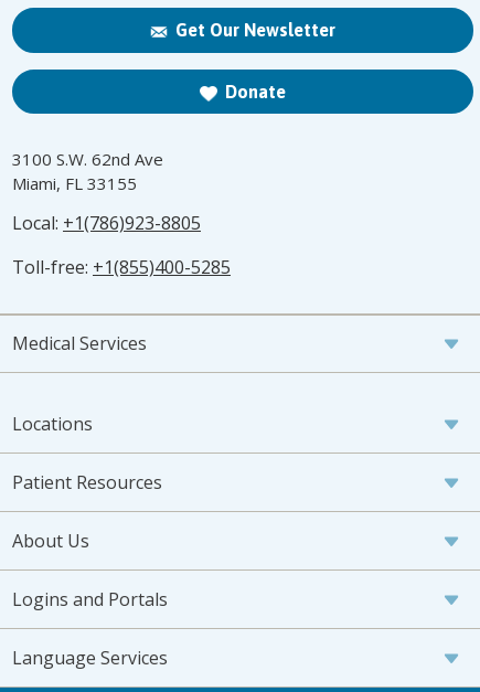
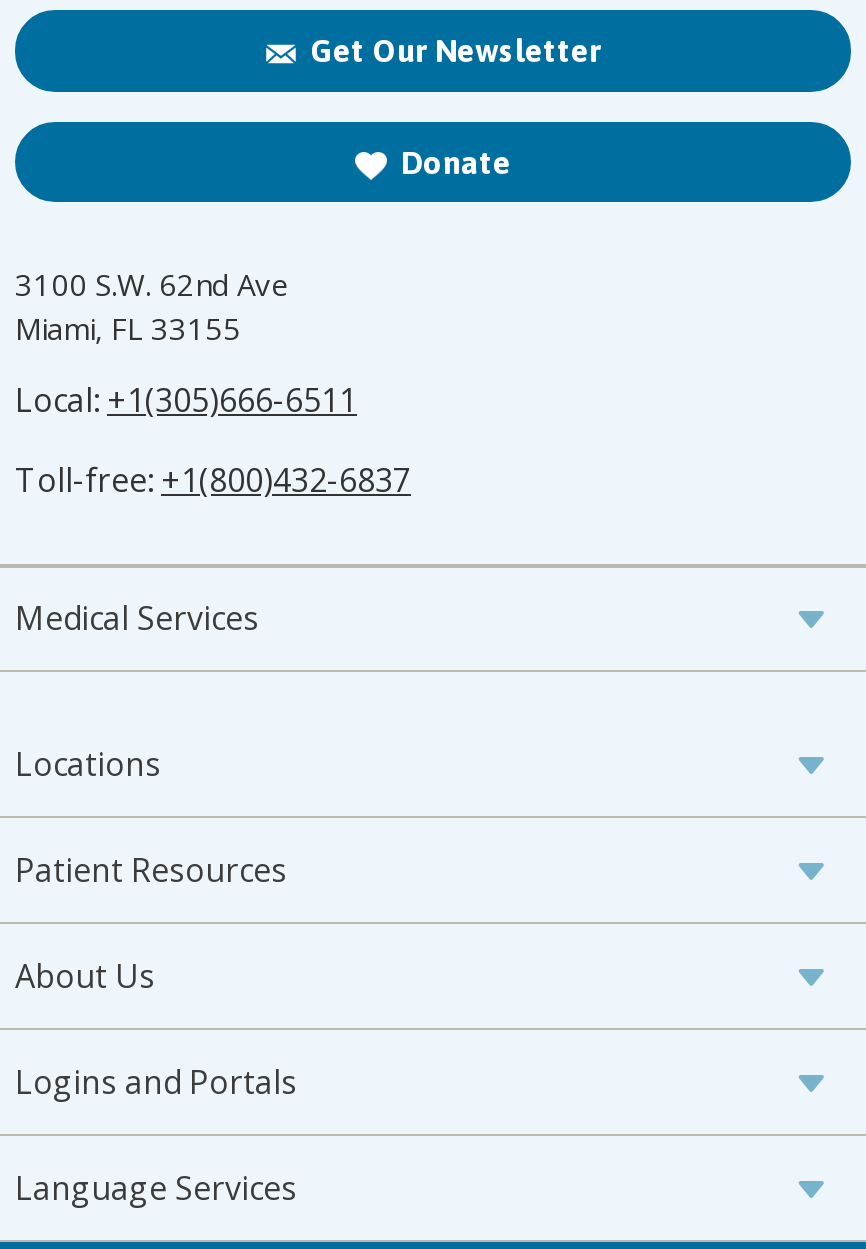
[12,211,201,235] Local: +1(786)923-8805 -> [15,378,357,422] Local: +1(305)666-6511
[12,255,231,279] Toll-free: +1(855)400-5285 -> [15,458,411,502] Toll-free: +1(800)432-6837

